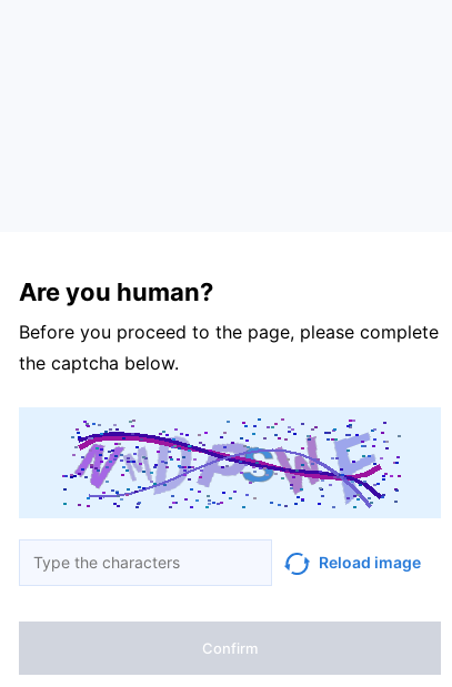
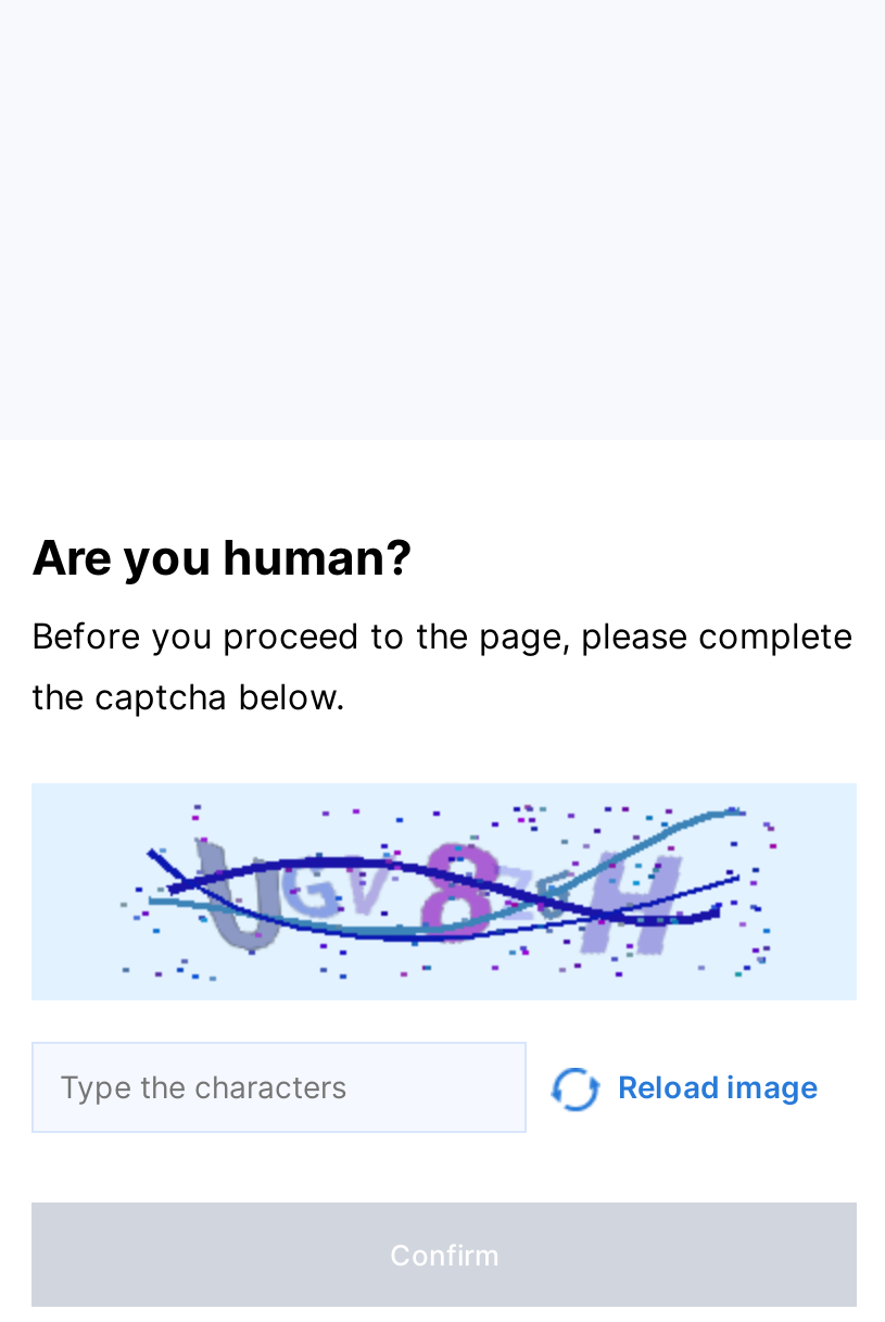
[61,417,402,509] [image] -> [118,803,779,983] [image]

